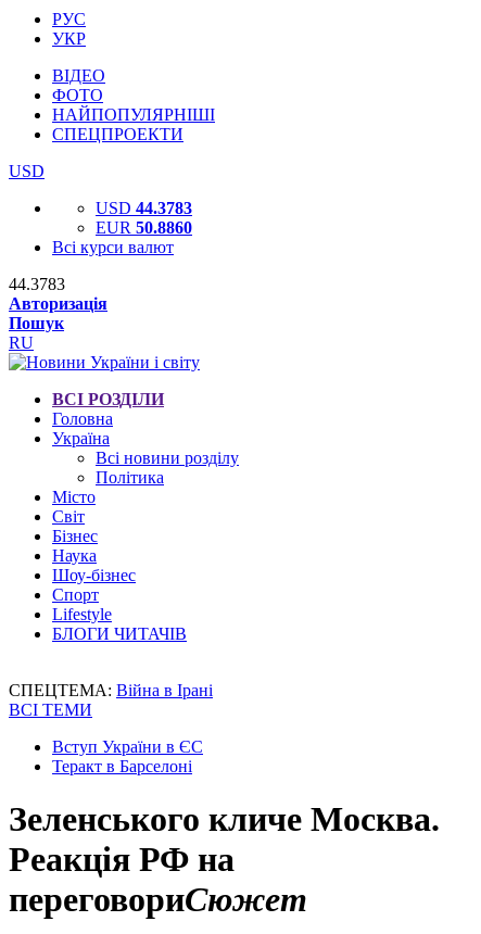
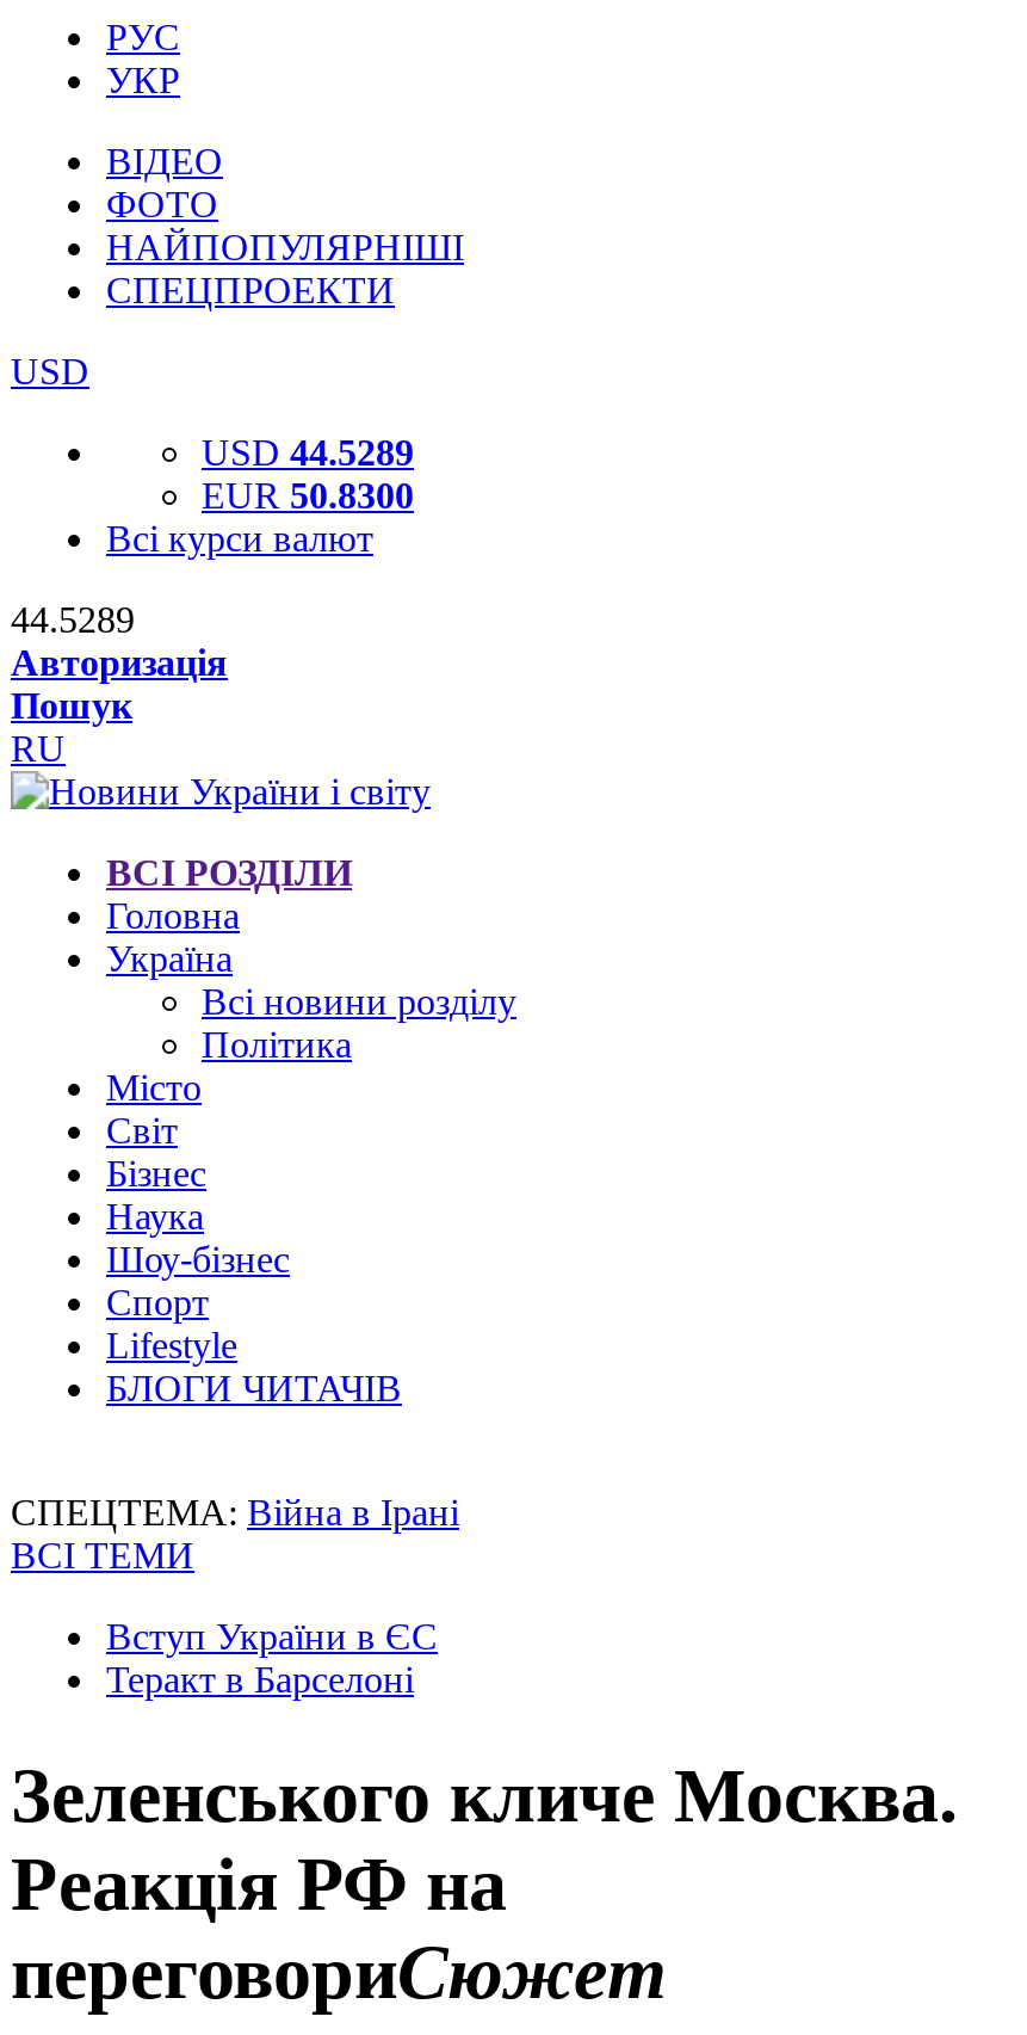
[96,199,192,217] USD 44.3783 -> [202,432,414,473] USD 44.5289
[96,218,192,237] EUR 50.8860 -> [202,475,414,516] EUR 50.8300
[9,275,65,293] 44.3783 -> [11,599,135,640] 44.5289

